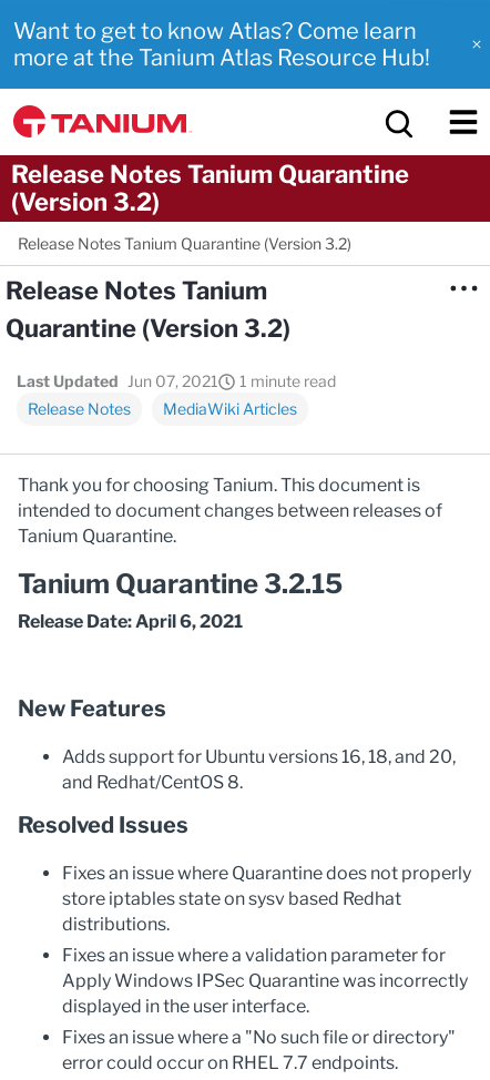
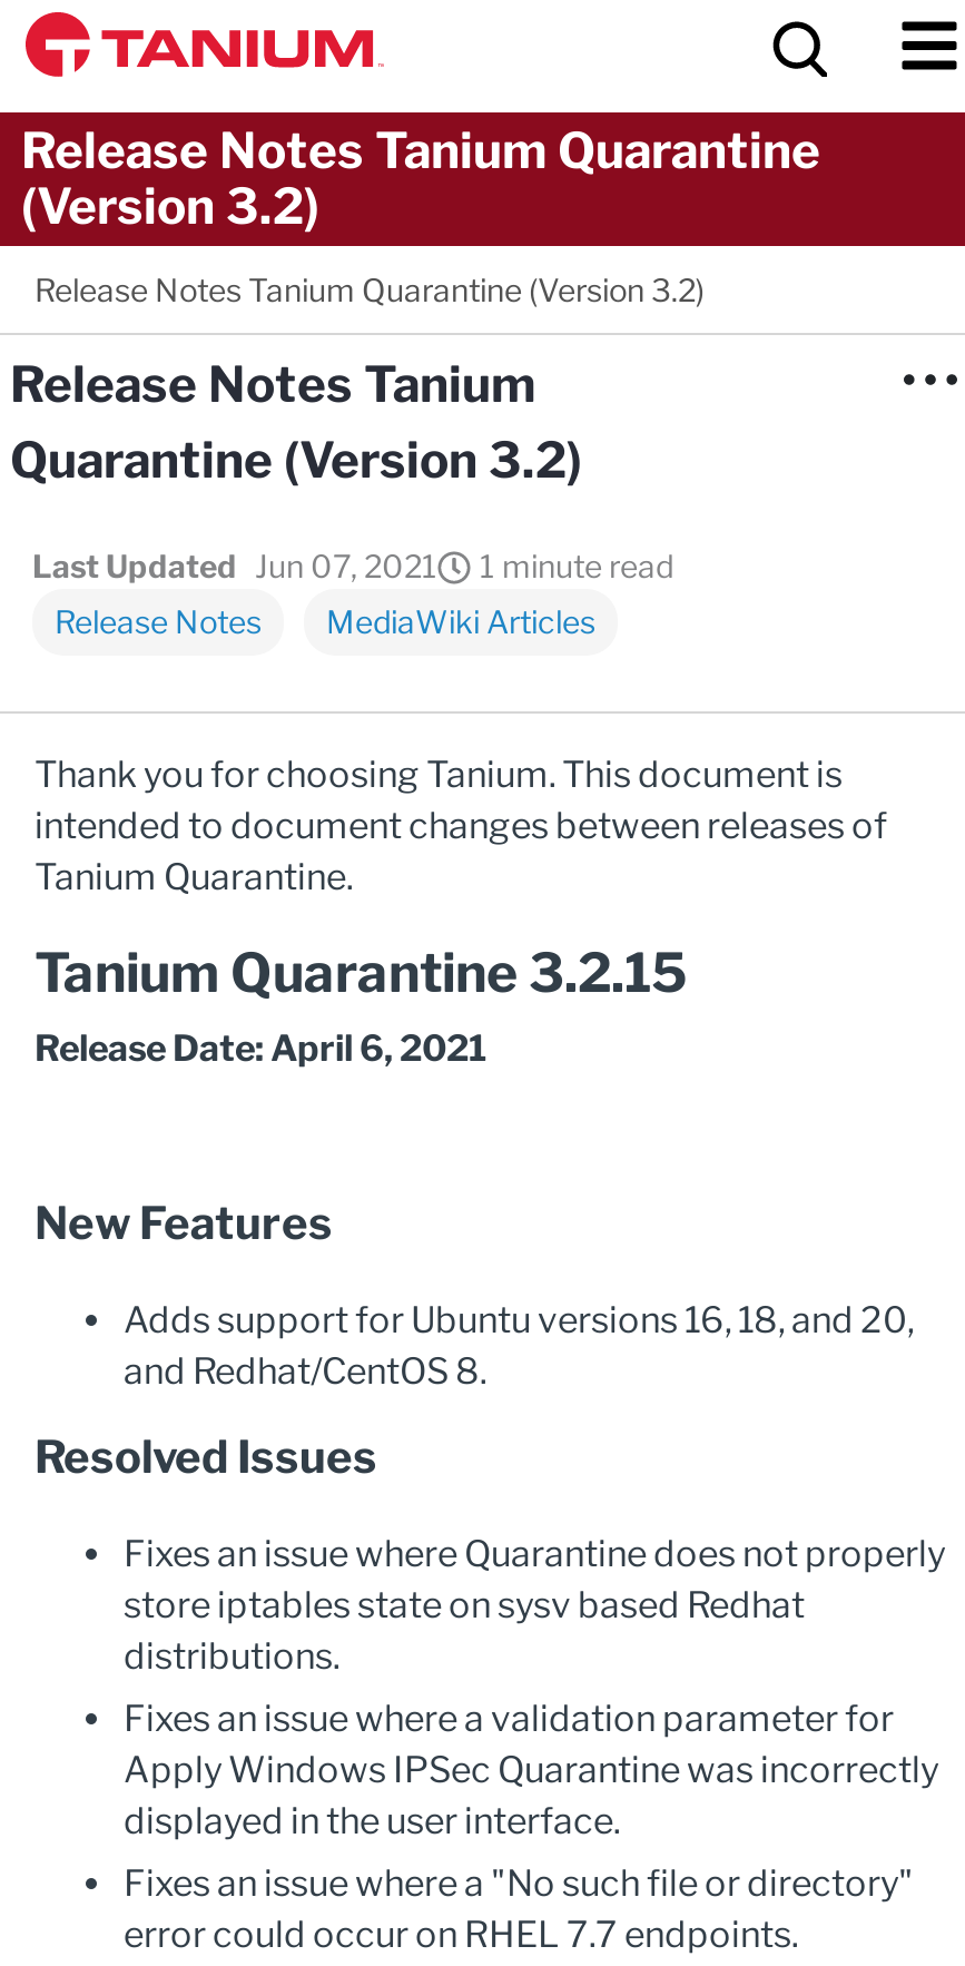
[13,18,430,71] Want to get to know Atlas? Come learn | more at the Tanium Atlas Resource Hub! -> none

